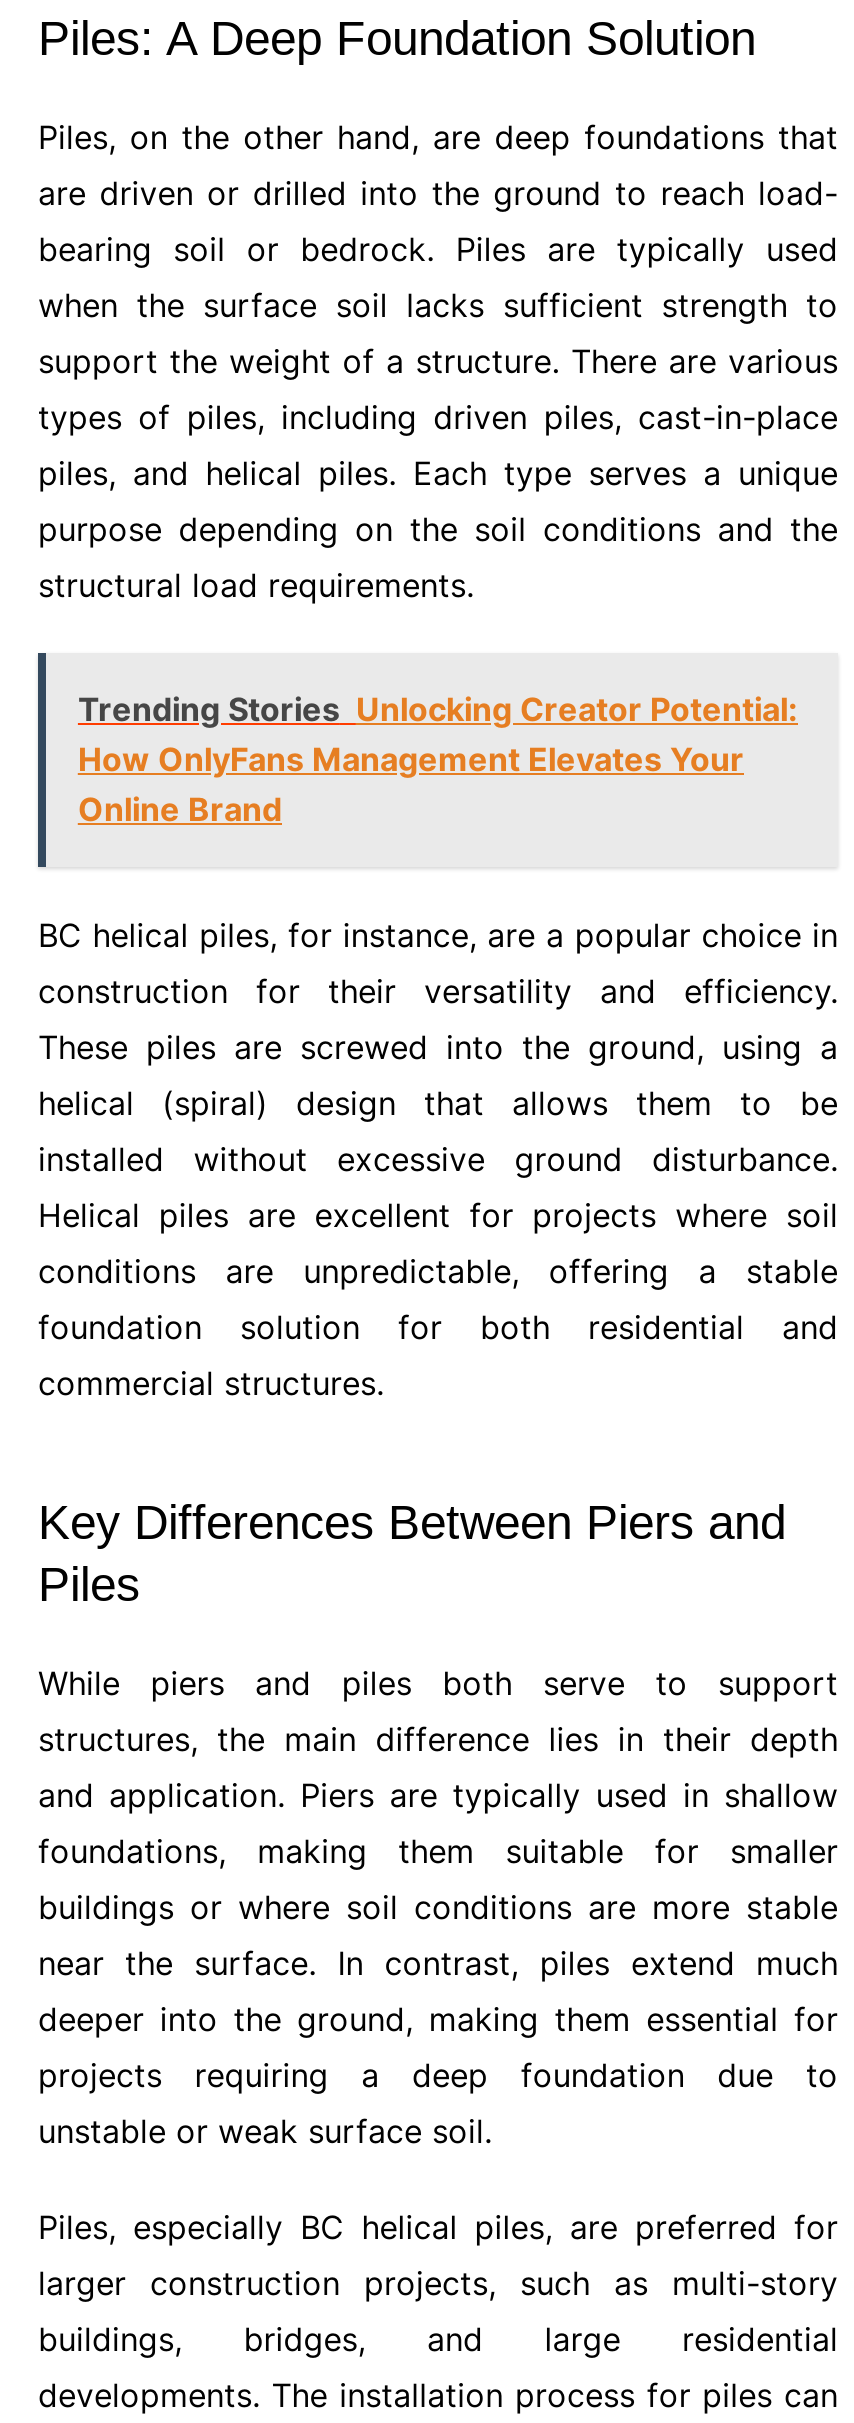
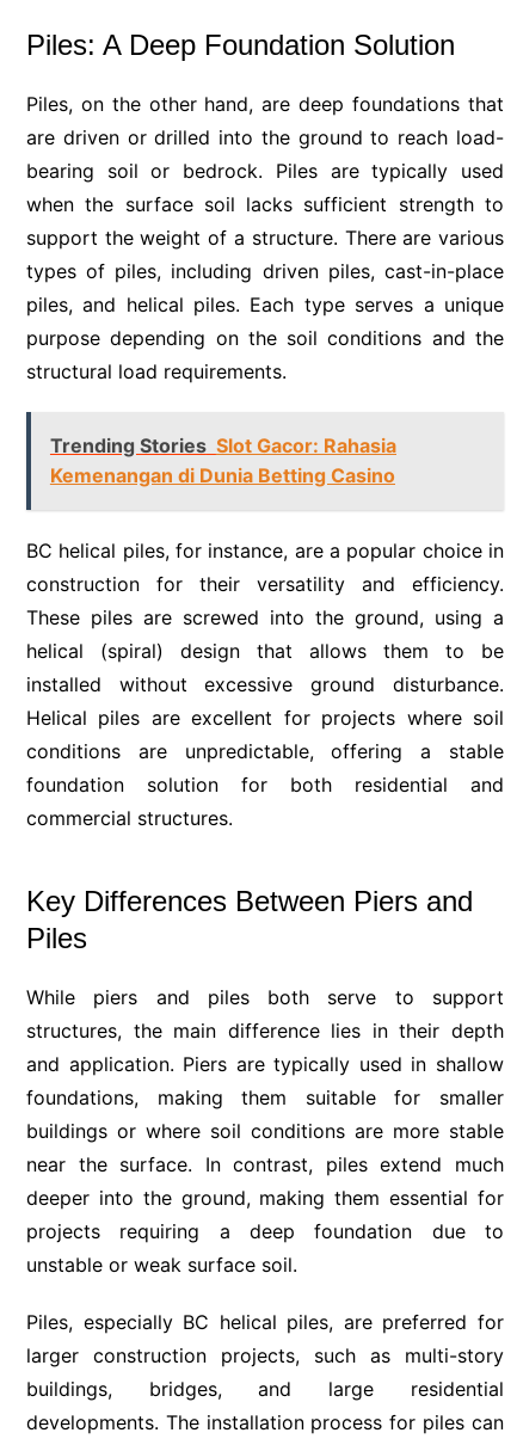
[78,689,798,829] Trending Stories Unlocking Creator Potential: | How OnlyFans Management Elevates Your | Online Brand -> [50,433,396,487] Trending Stories Slot Gacor: Rahasia | Kemenangan di Dunia Betting Casino

